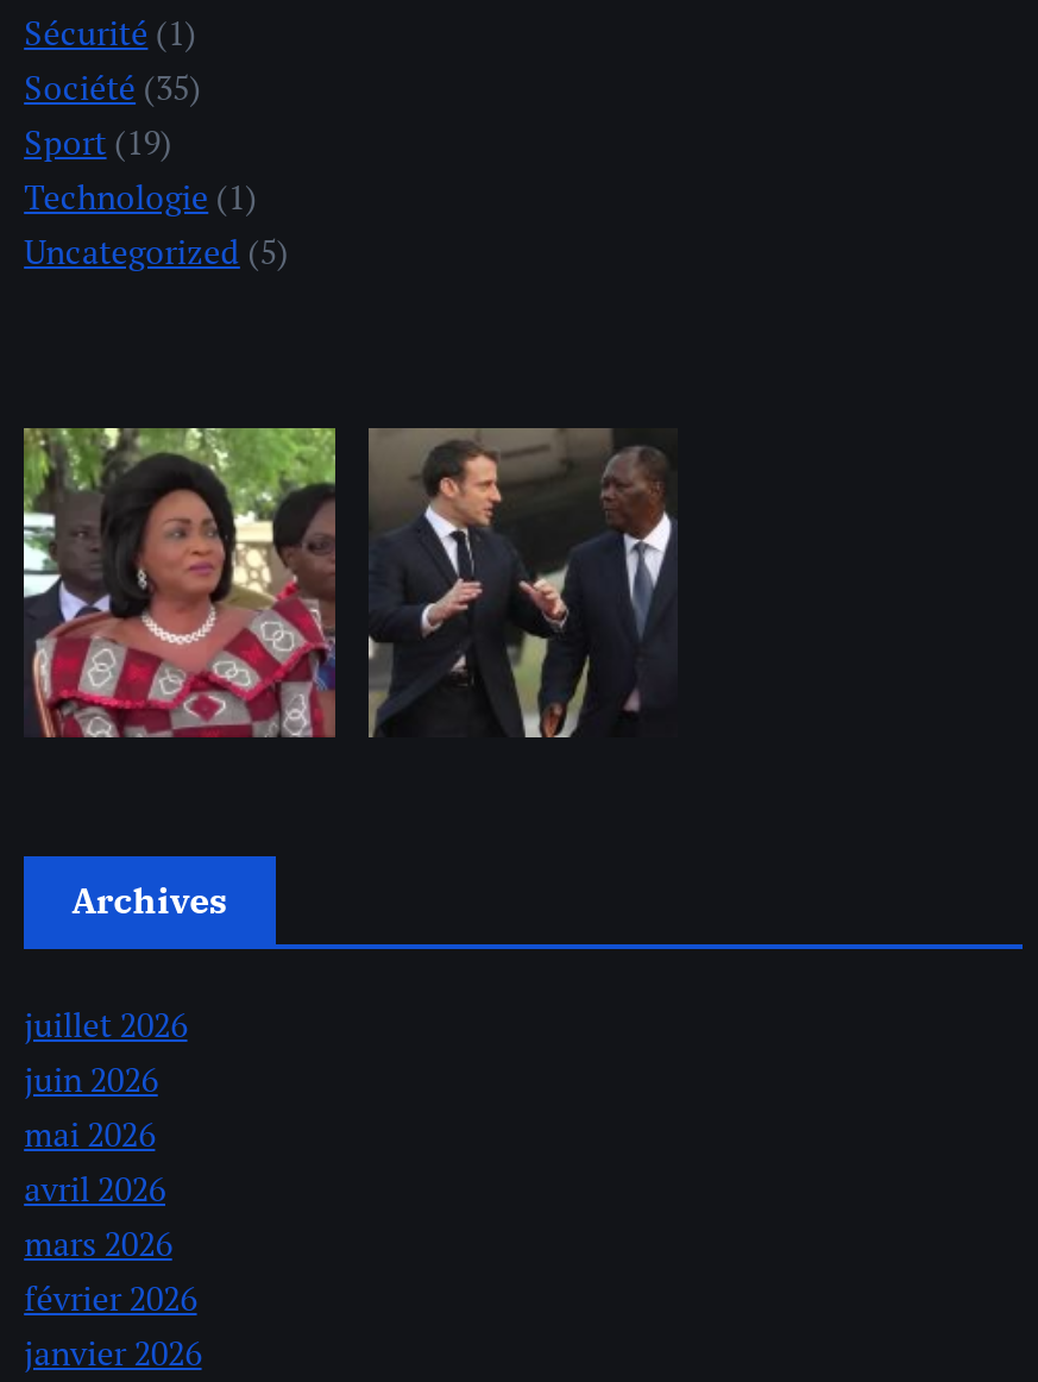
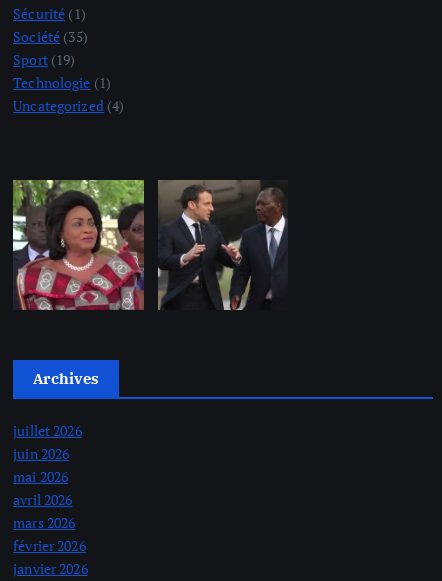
[24,227,289,272] Uncategorized (5) -> [13,95,124,114] Uncategorized (4)

